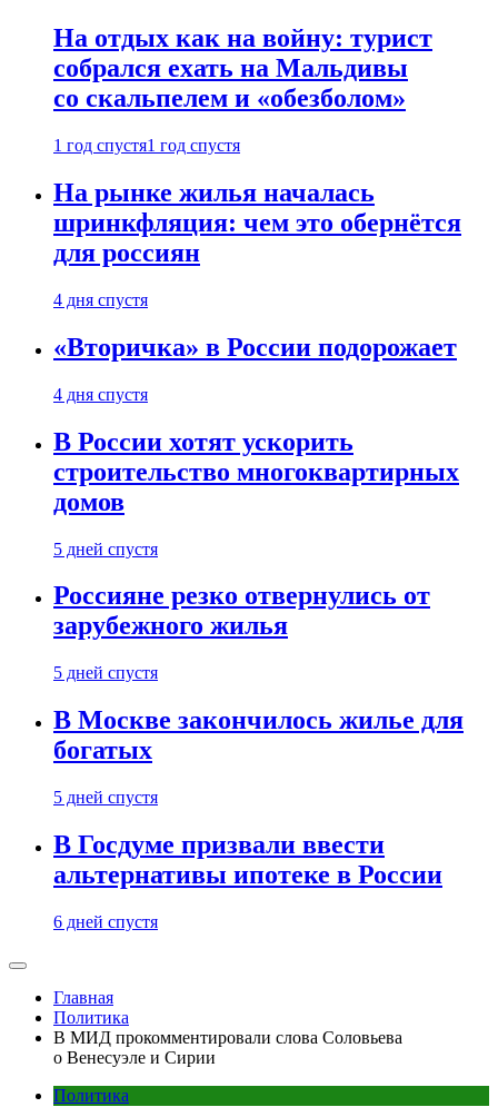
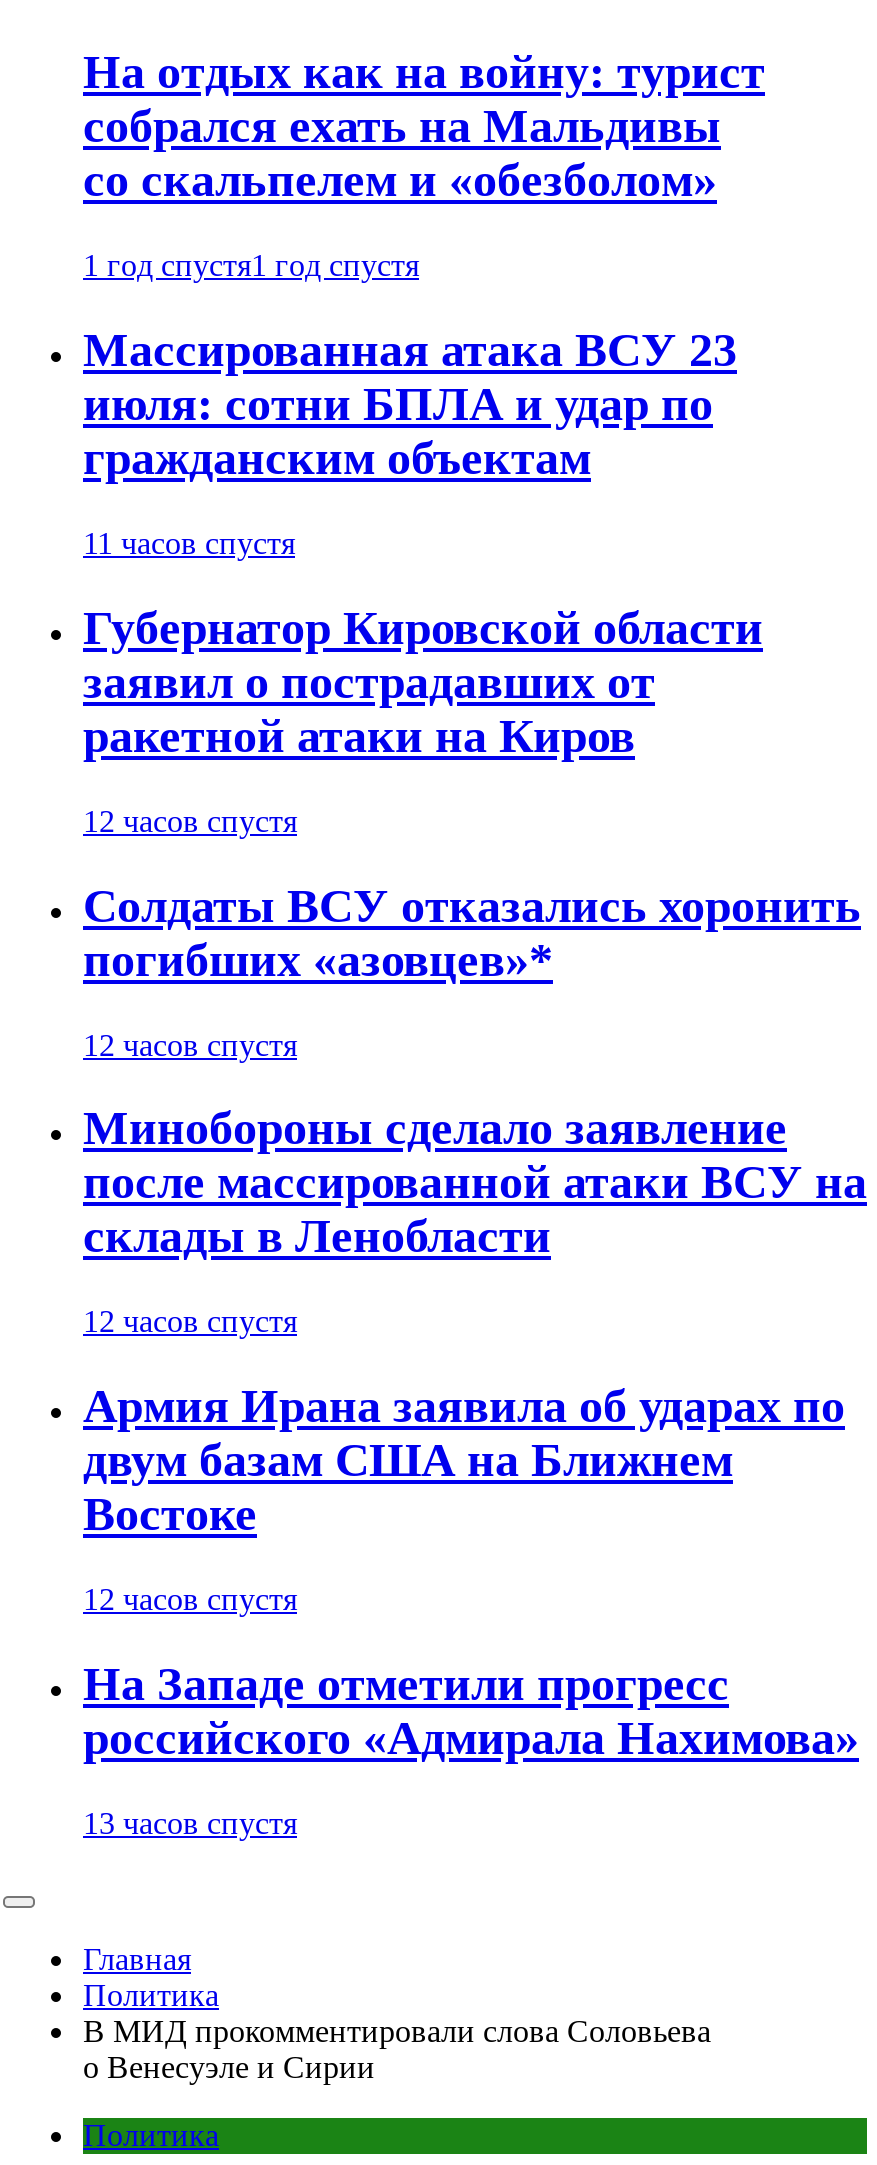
[53,178,461,267] На рынке жилья началась | шринкфляция: чем это обернётся | для россиян -> [83,324,737,484] Массированная атака ВСУ 23 | июля: сотни БПЛА и удар по | гражданским объектам
[53,290,148,309] 4 дня спустя -> [83,526,295,560] 11 часов спустя
[53,332,457,361] «Вторичка» в России подорожает -> [83,602,763,762] Губернатор Кировской области | заявил о пострадавших от | ракетной атаки на Киров
[53,385,148,404] 4 дня спустя -> [83,804,297,838] 12 часов спустя
[53,427,459,516] В России хотят ускорить | строительство многоквартирных | домов -> [83,879,861,985] Солдаты ВСУ отказались хоронить | погибших «азовцев»*
[53,539,158,558] 5 дней спустя -> [83,1027,297,1061] 12 часов спустя
[53,581,430,640] Россияне резко отвернулись от | зарубежного жилья -> [83,1103,867,1263] Минобороны сделало заявление | после массированной атаки ВСУ на | склады в Ленобласти
[53,664,158,682] 5 дней спустя -> [83,1305,297,1339] 12 часов спустя
[53,706,464,765] В Москве закончилось жилье для | богатых -> [83,1381,845,1541] Армия Ирана заявила об ударах по | двум базам США на Ближнем | Востоке
[53,788,158,807] 5 дней спустя -> [83,1582,297,1616] 12 часов спустя
[53,830,442,889] В Госдуме призвали ввести | альтернативы ипотеке в России -> [83,1658,859,1764] На Западе отметили прогресс | российского «Адмирала Нахимова»
[53,912,158,931] 6 дней спустя -> [83,1806,297,1840] 13 часов спустя

